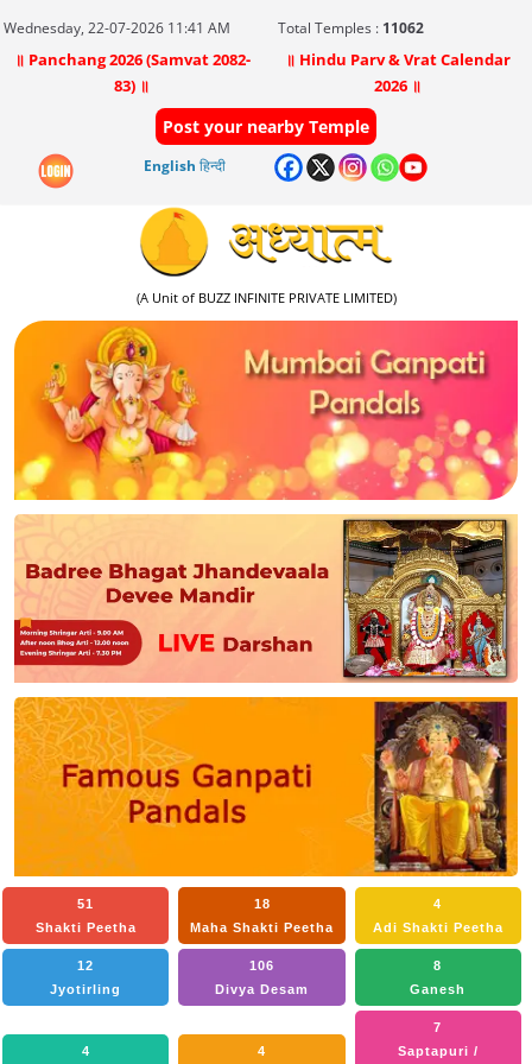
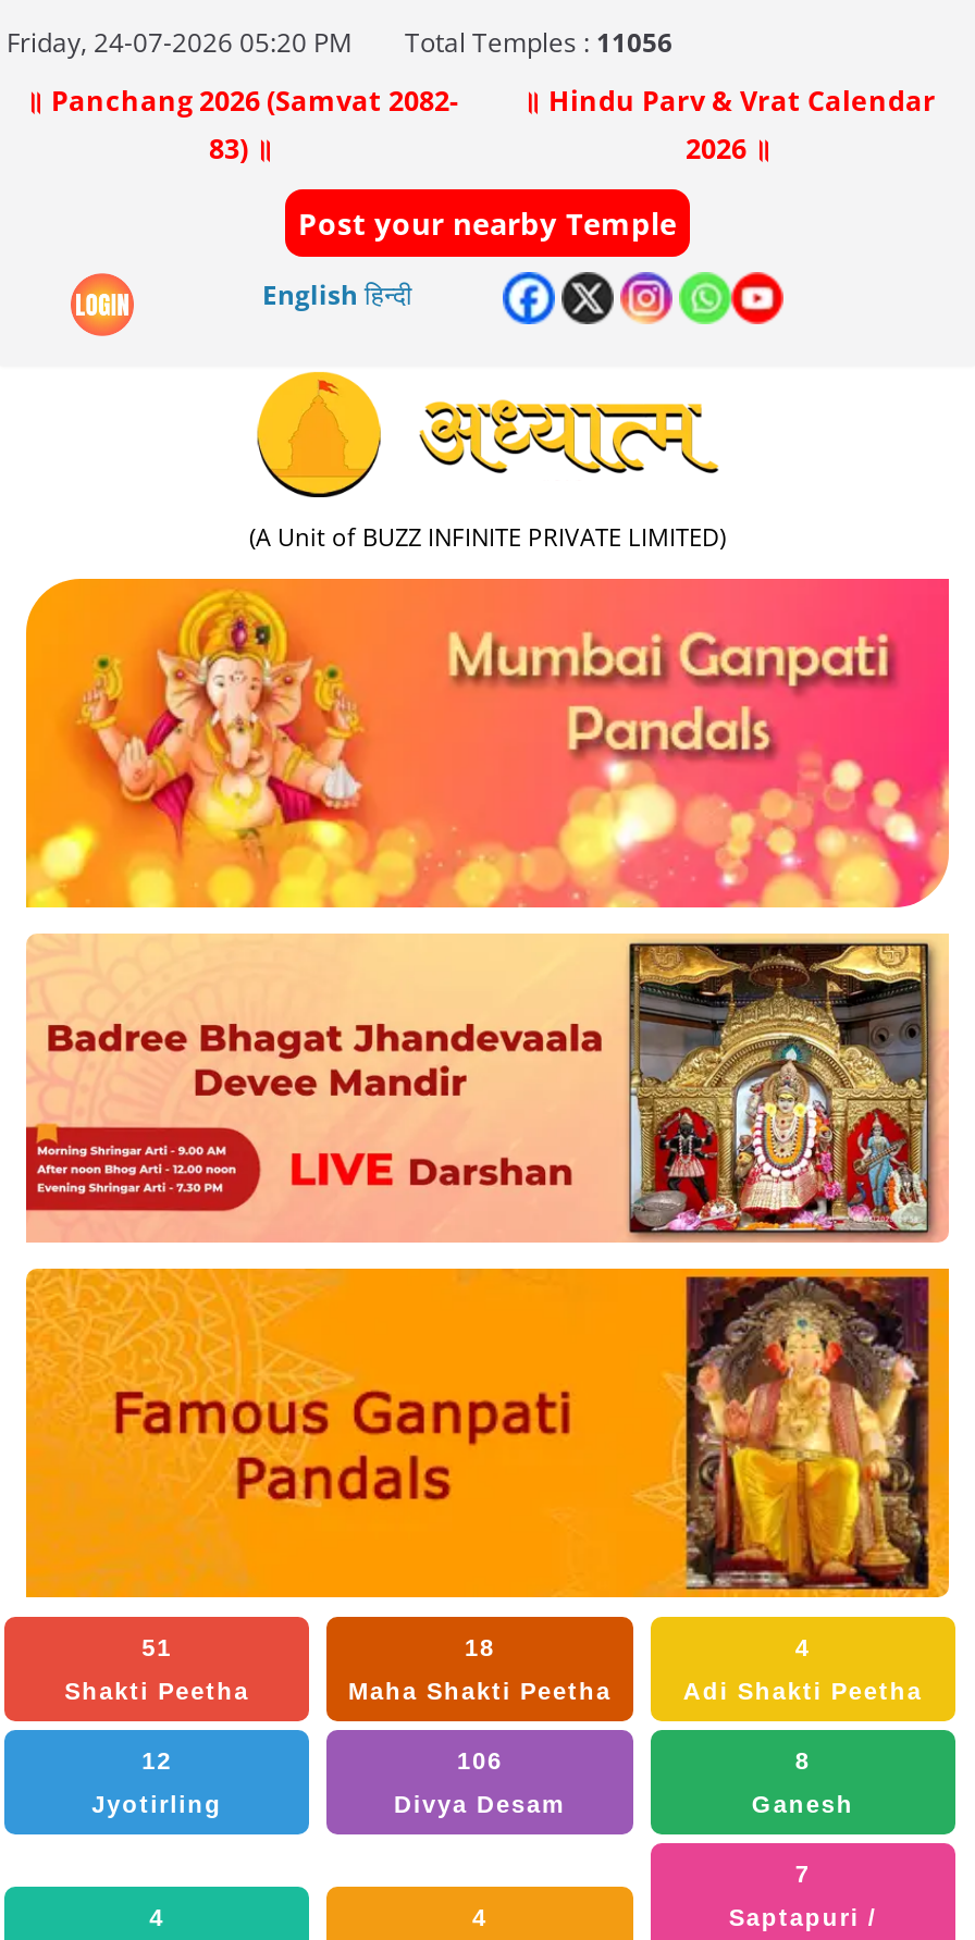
[4,18,424,38] Wednesday, 22-07-2026 11:41 AM | Total Temples : 11062 -> [7,24,672,61] Friday, 24-07-2026 05:20 PM | Total Temples : 11056

